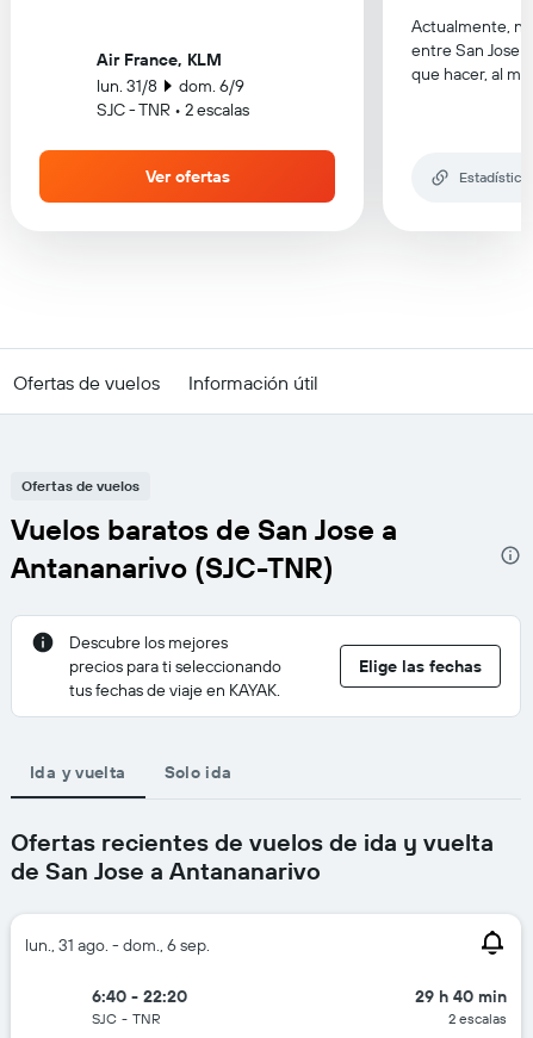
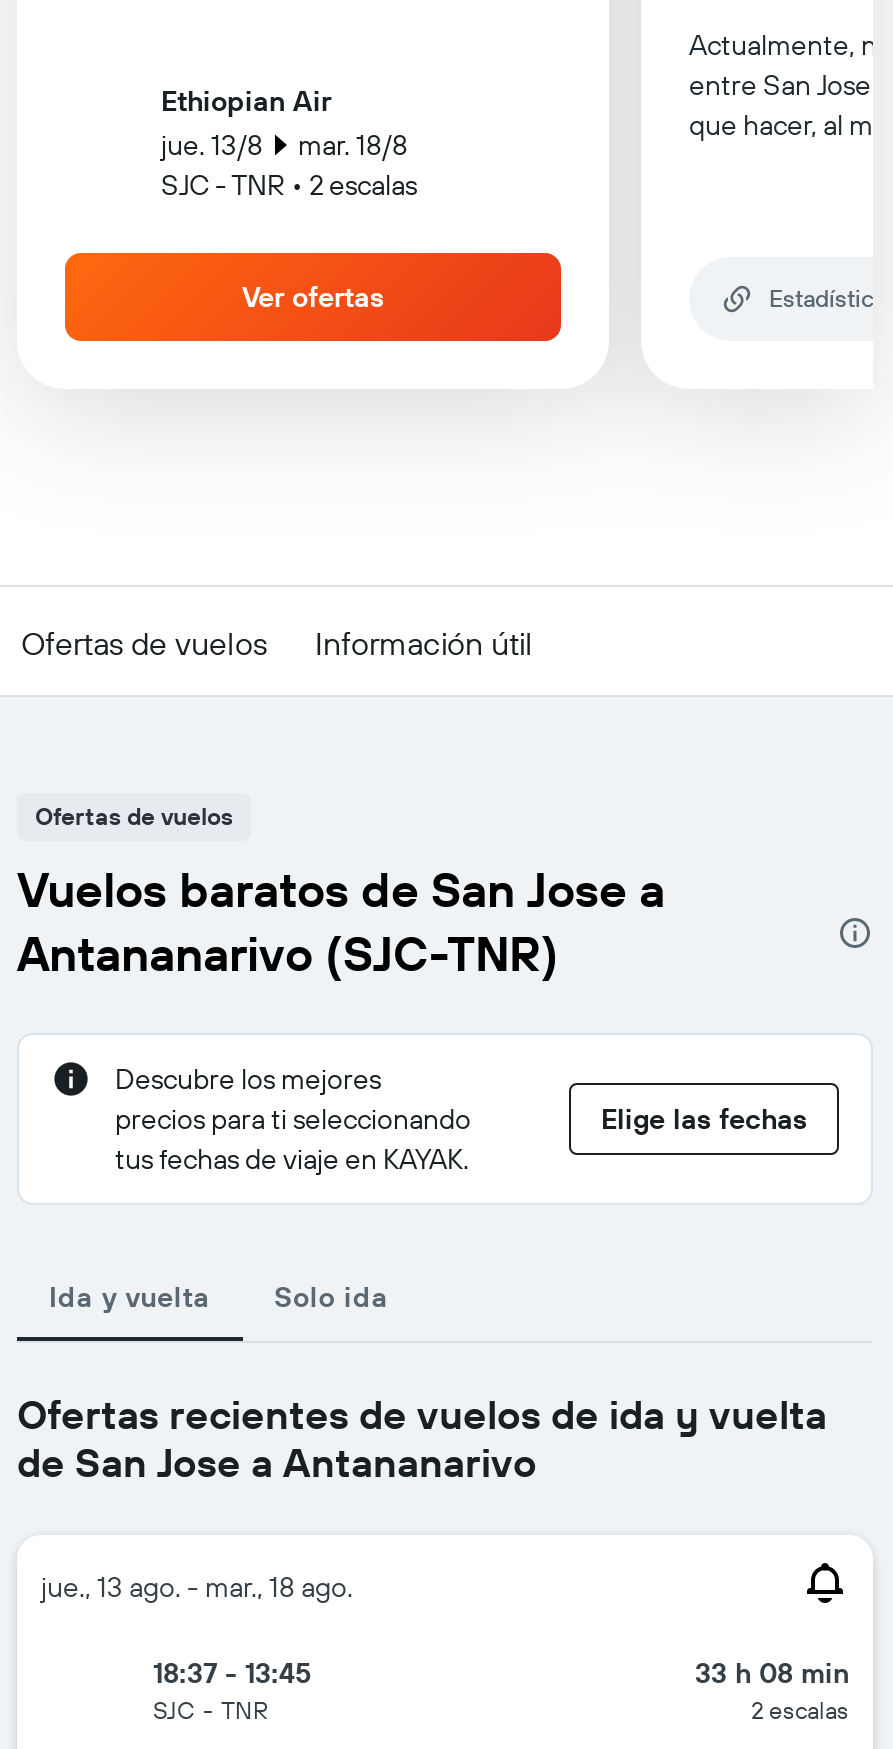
[97,49,244,97] Air France, KLM | lun. 31/8 | dom. 6/9 -> [161,83,408,163] Ethiopian Air | jue. 13/8 | mar. 18/8
[25,934,210,956] lun., 31 ago. - dom., 6 sep. -> [41,1569,353,1605] jue., 13 ago. - mar., 18 ago.
[92,986,187,1007] 6:40 - 22:20 -> [153,1655,311,1691] 18:37 - 13:45
[415,986,507,1007] 29 h 40 min -> [695,1655,849,1691] 33 h 08 min

